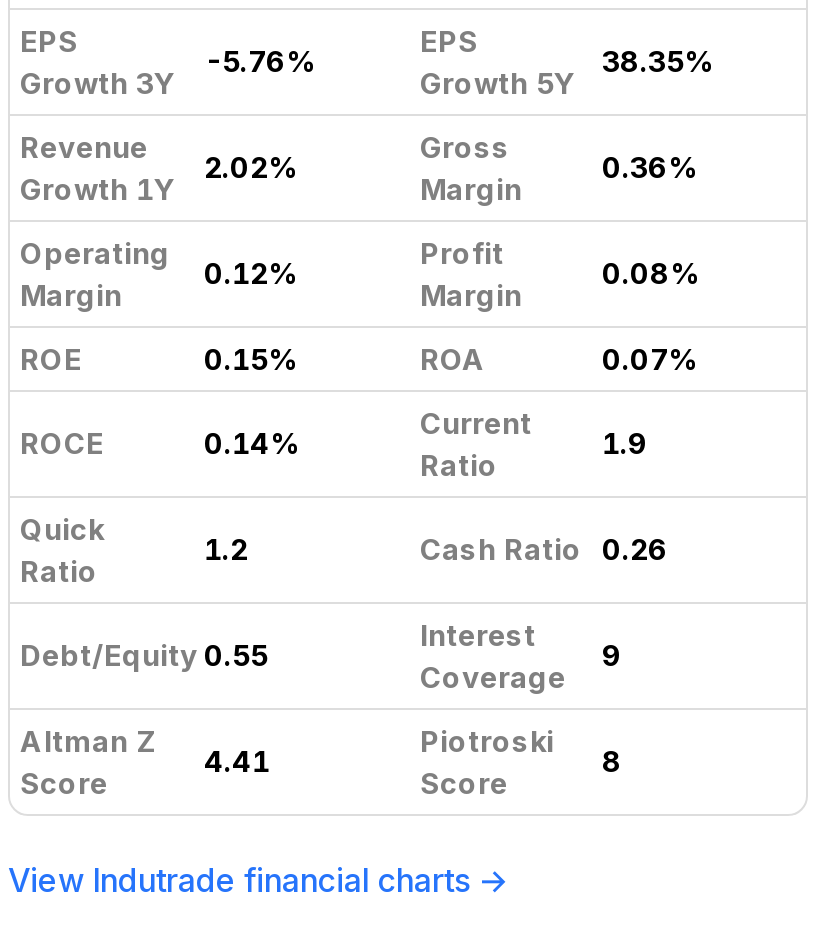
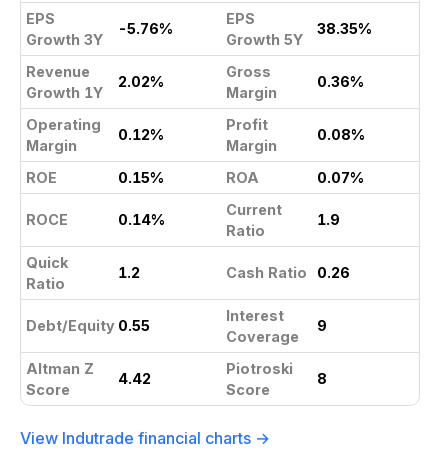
[204,744,270,778] 4.41 -> [118,370,151,387] 4.42

